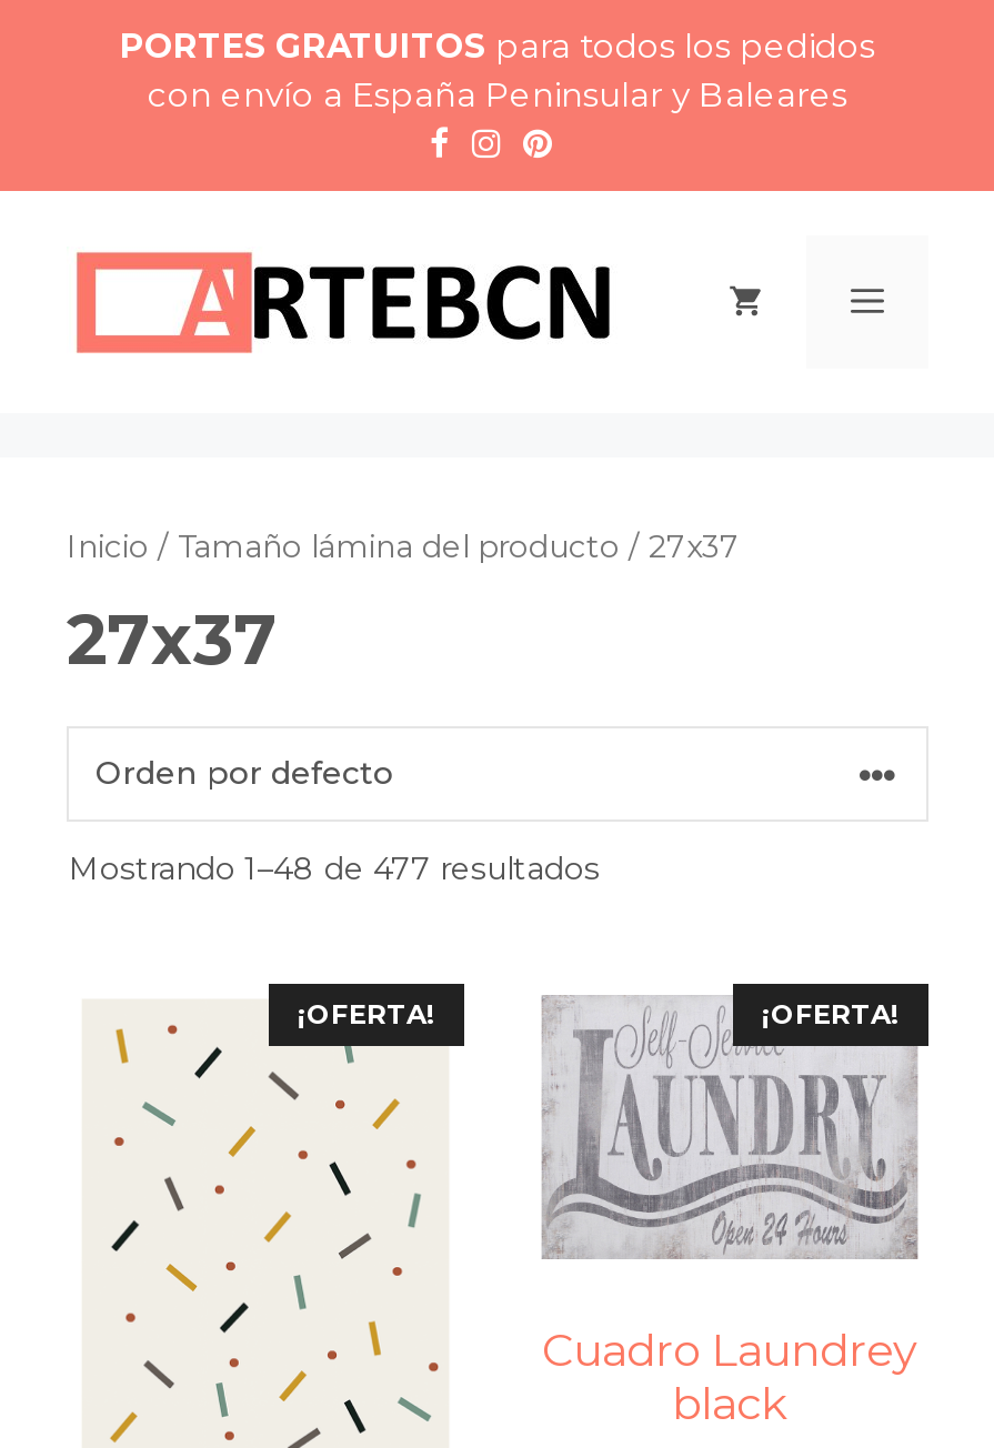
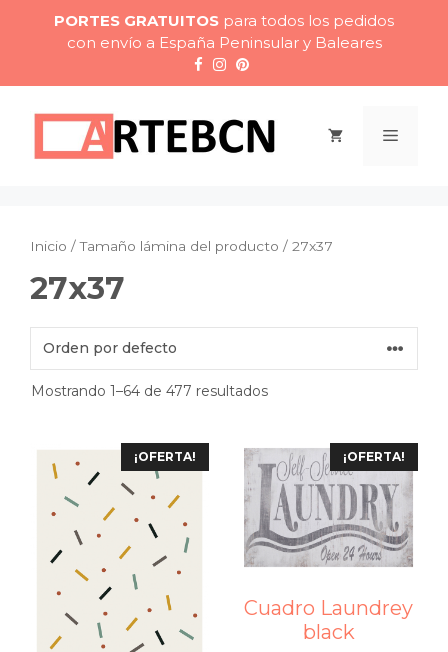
[69,848,600,888] Mostrando 1–48 de 477 resultados -> [31,382,268,400] Mostrando 1–64 de 477 resultados

